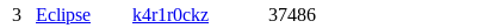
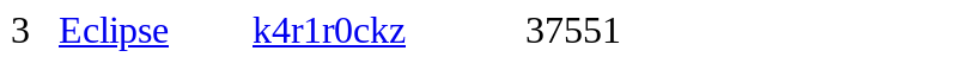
[268,5,316,24] 37486 -> [525,9,621,50] 37551

